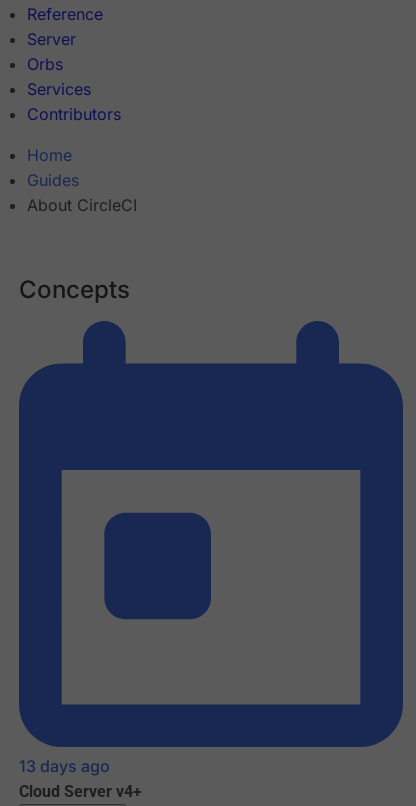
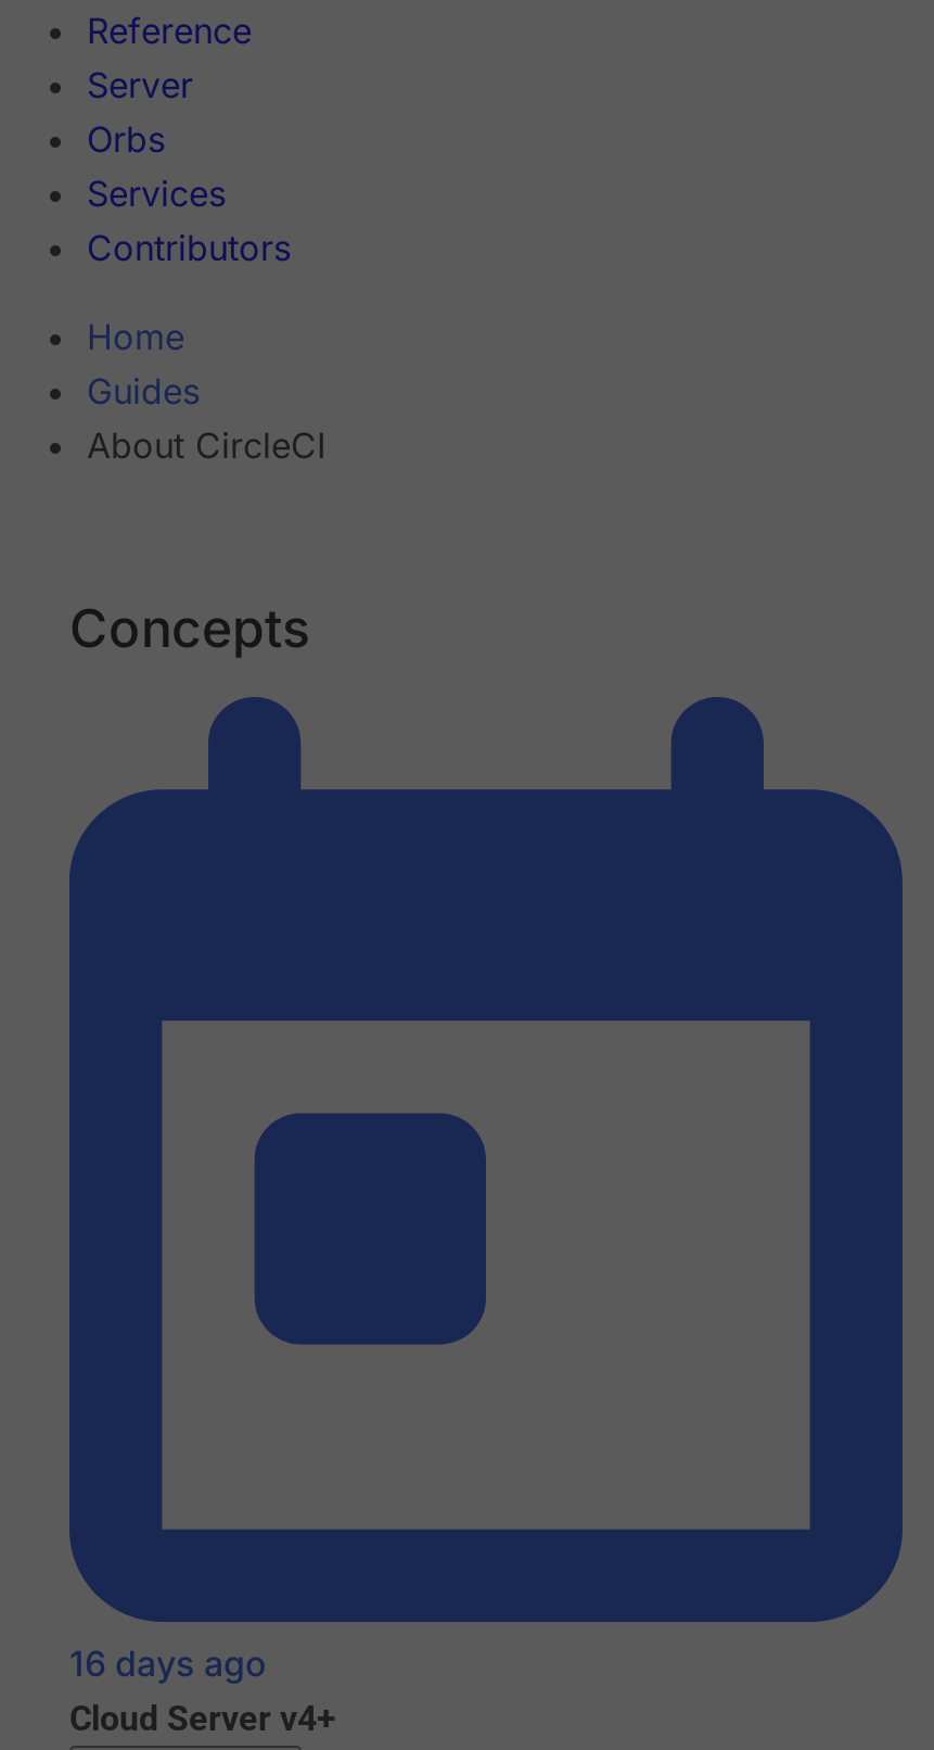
[19,756,110,776] 13 days ago -> [69,1643,267,1686] 16 days ago

